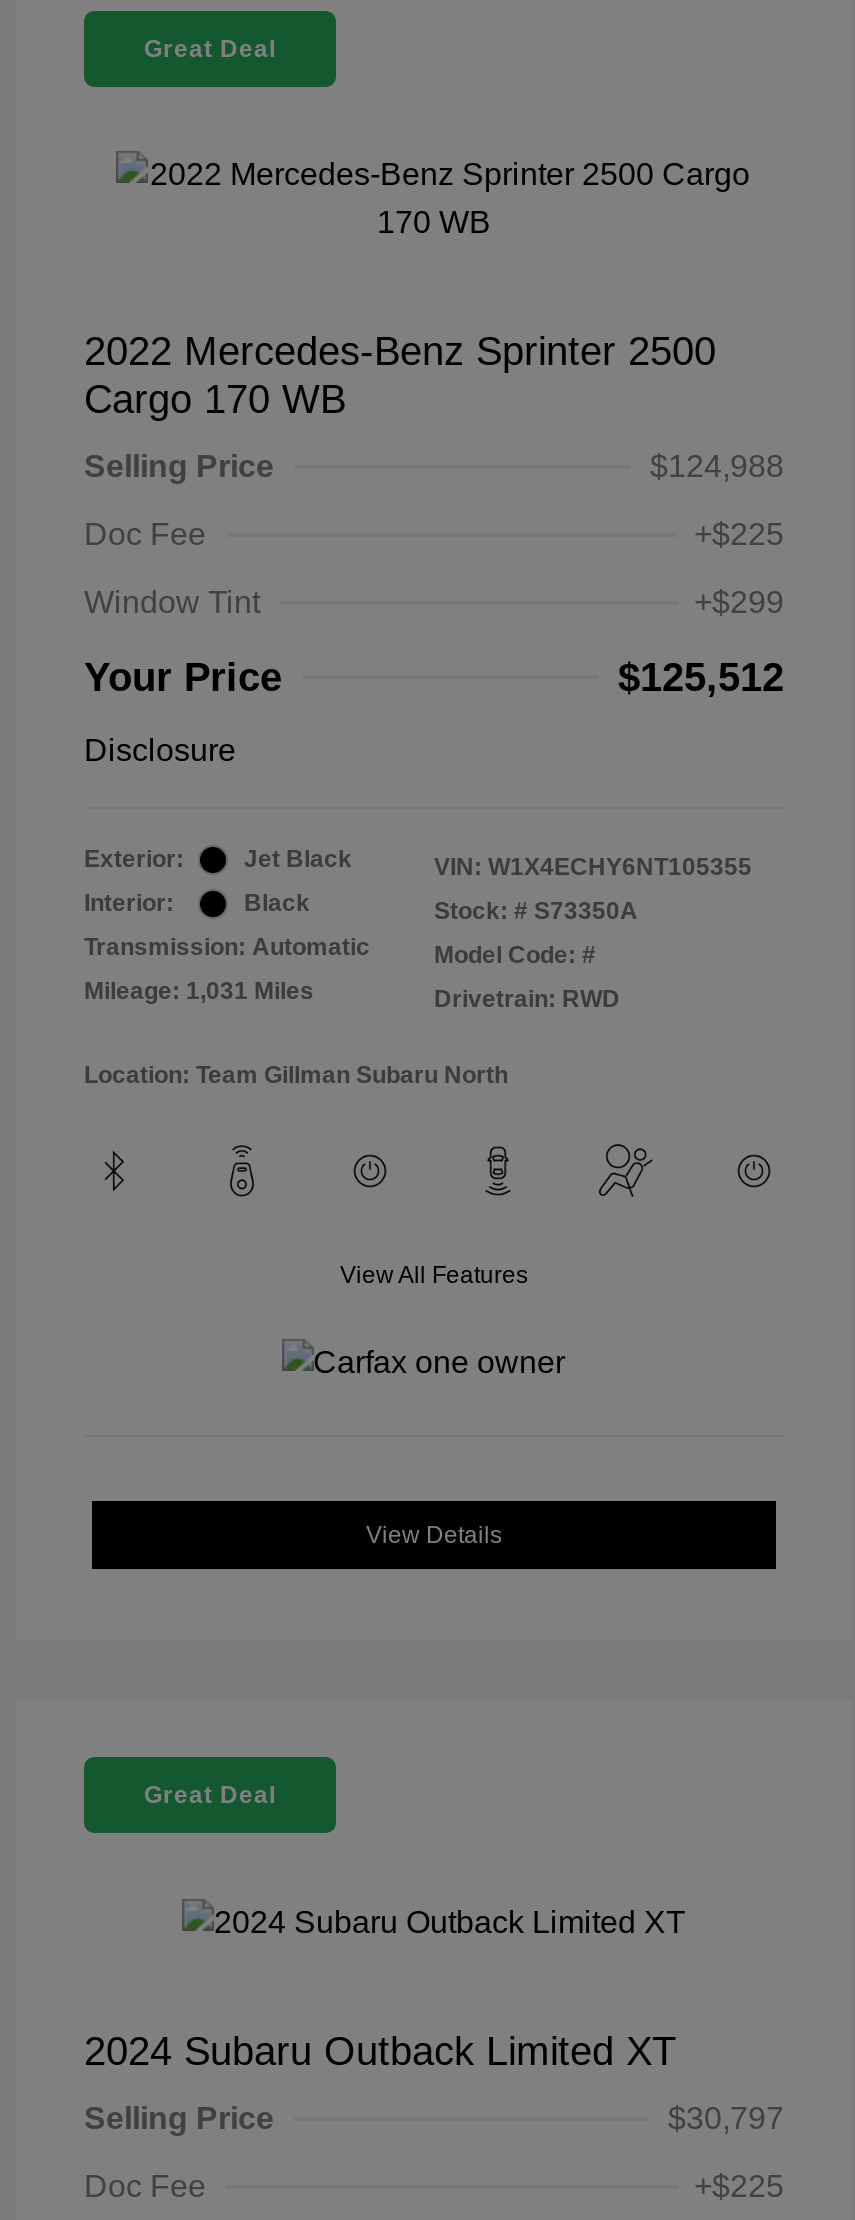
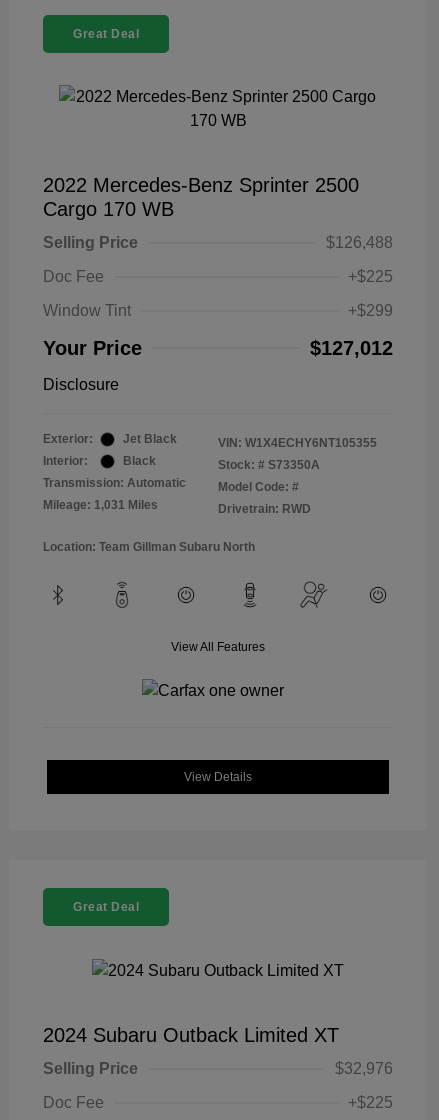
[650,449,784,483] $124,988 -> [326,234,393,251] $126,488
[618,655,784,699] $125,512 -> [310,337,393,359] $127,012
[668,2101,784,2135] $30,797 -> [335,1060,393,1077] $32,976

